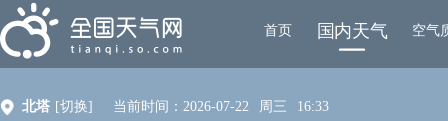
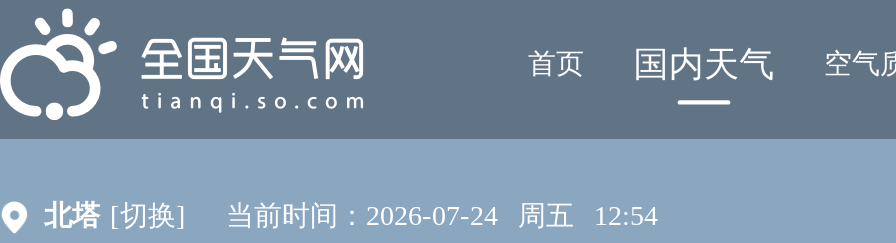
[113,99,249,114] 当前时间：2026-07-22 -> [226,201,498,231] 当前时间：2026-07-24
[259,99,287,114] 周三 -> [518,201,574,231] 周五
[297,99,329,114] 16:33 -> [594,201,658,231] 12:54

